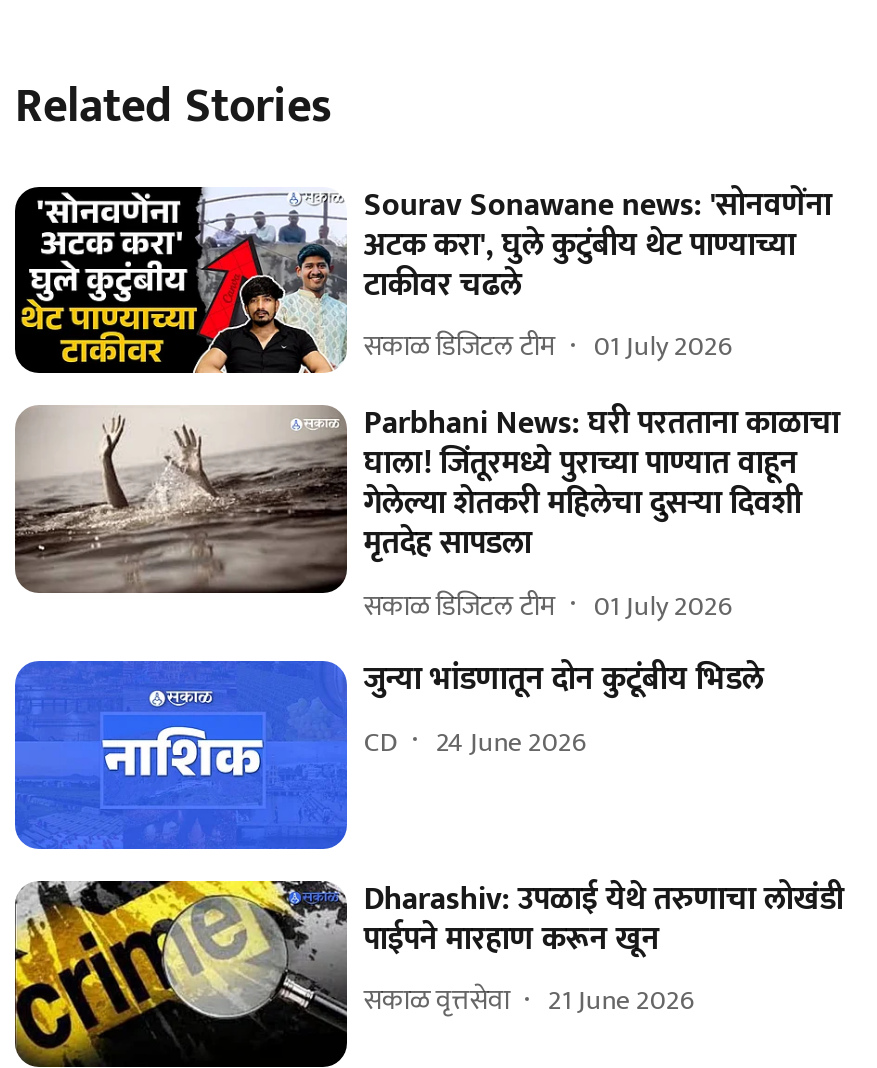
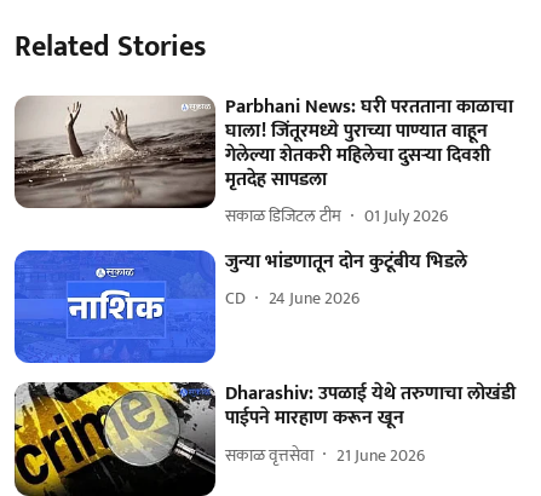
[15,178,832,375] [image] | Sourav Sonawane news: 'सोनवणेंना | अटक करा', घुले कुटुंबीय थेट पाण्याच्या | टाकीवर चढले | सकाळ डिजिटल टीम | 01 July 2026 -> none

